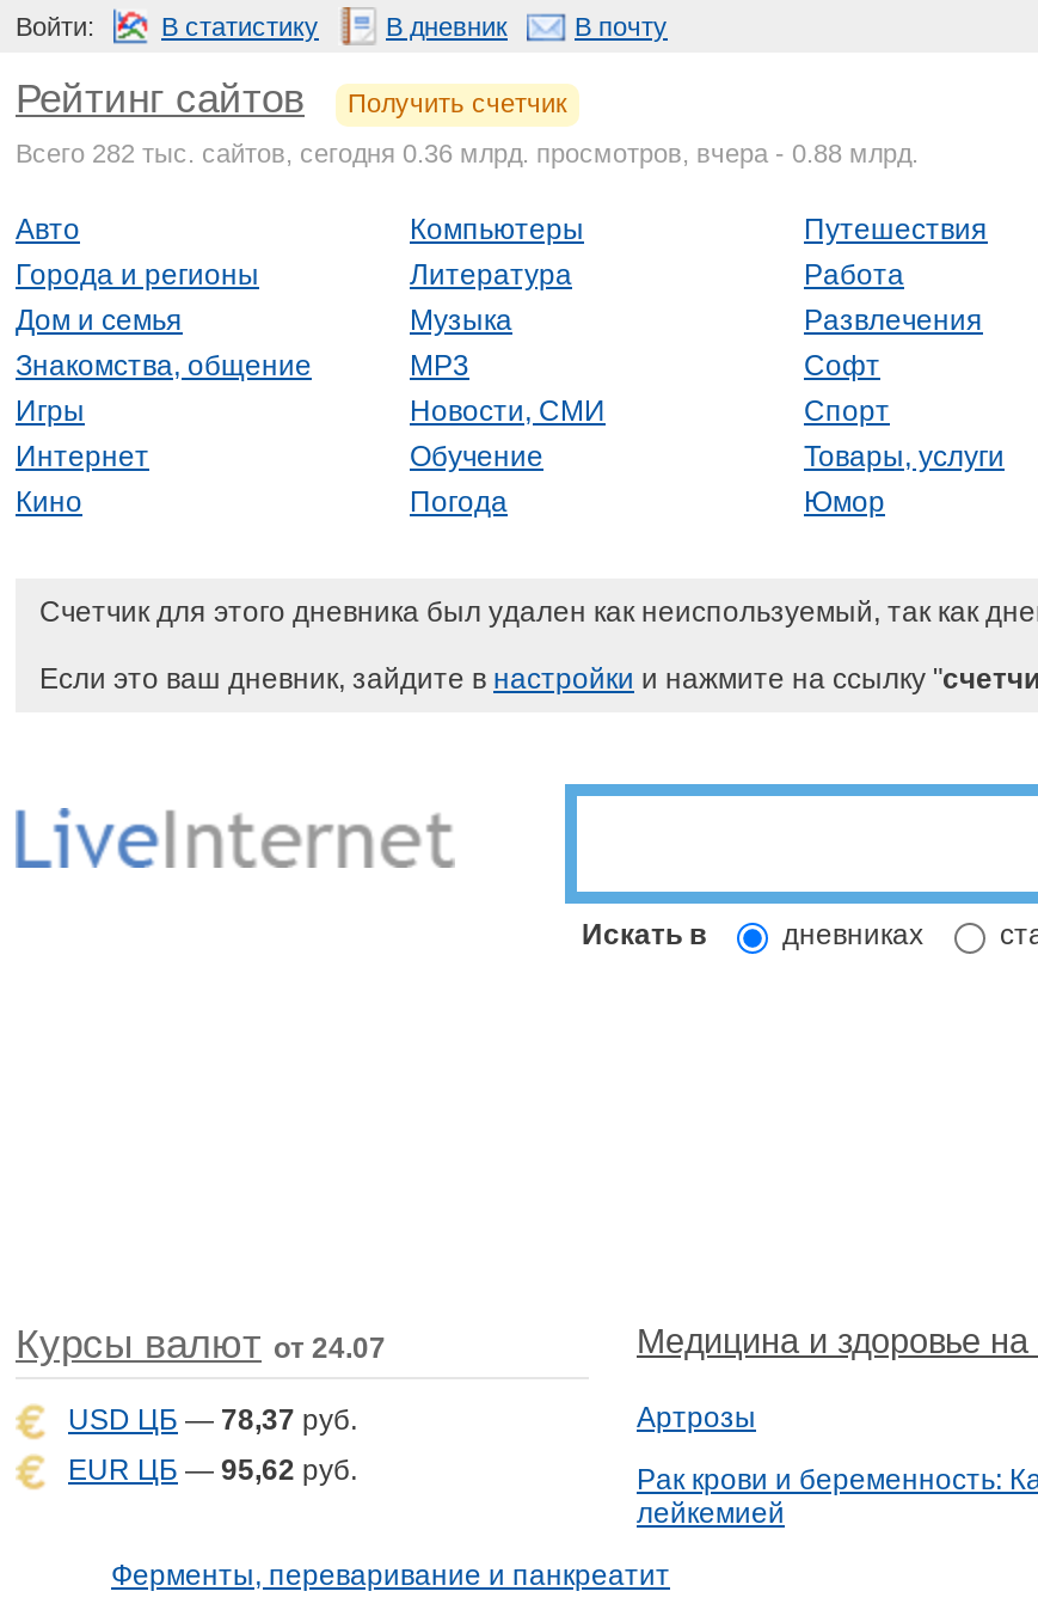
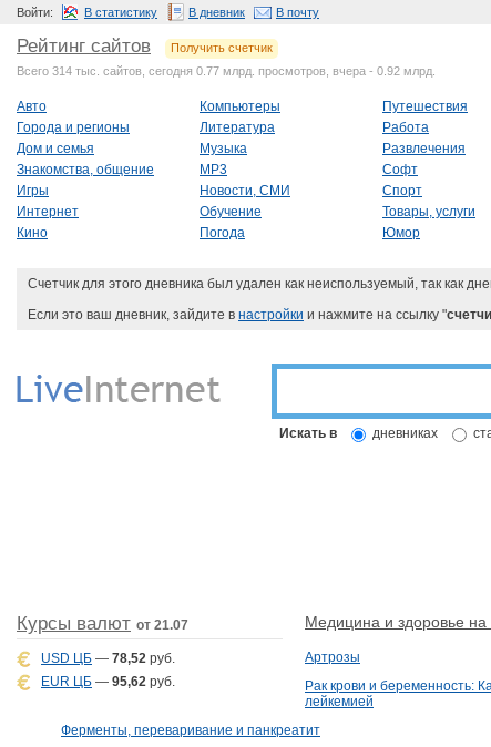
[16,139,919,167] Всего 282 тыс. сайтов, сегодня 0.36 млрд. просмотров, вчера - 0.88 млрд. -> [17,64,436,78] Всего 314 тыс. сайтов, сегодня 0.77 млрд. просмотров, вчера - 0.92 млрд.
[16,1321,386,1366] Курсы валют от 24.07 -> [17,612,188,633] Курсы валют от 21.07
[68,1403,357,1436] USD ЦБ — 78,37 руб. -> [41,650,175,666] USD ЦБ — 78,52 руб.

